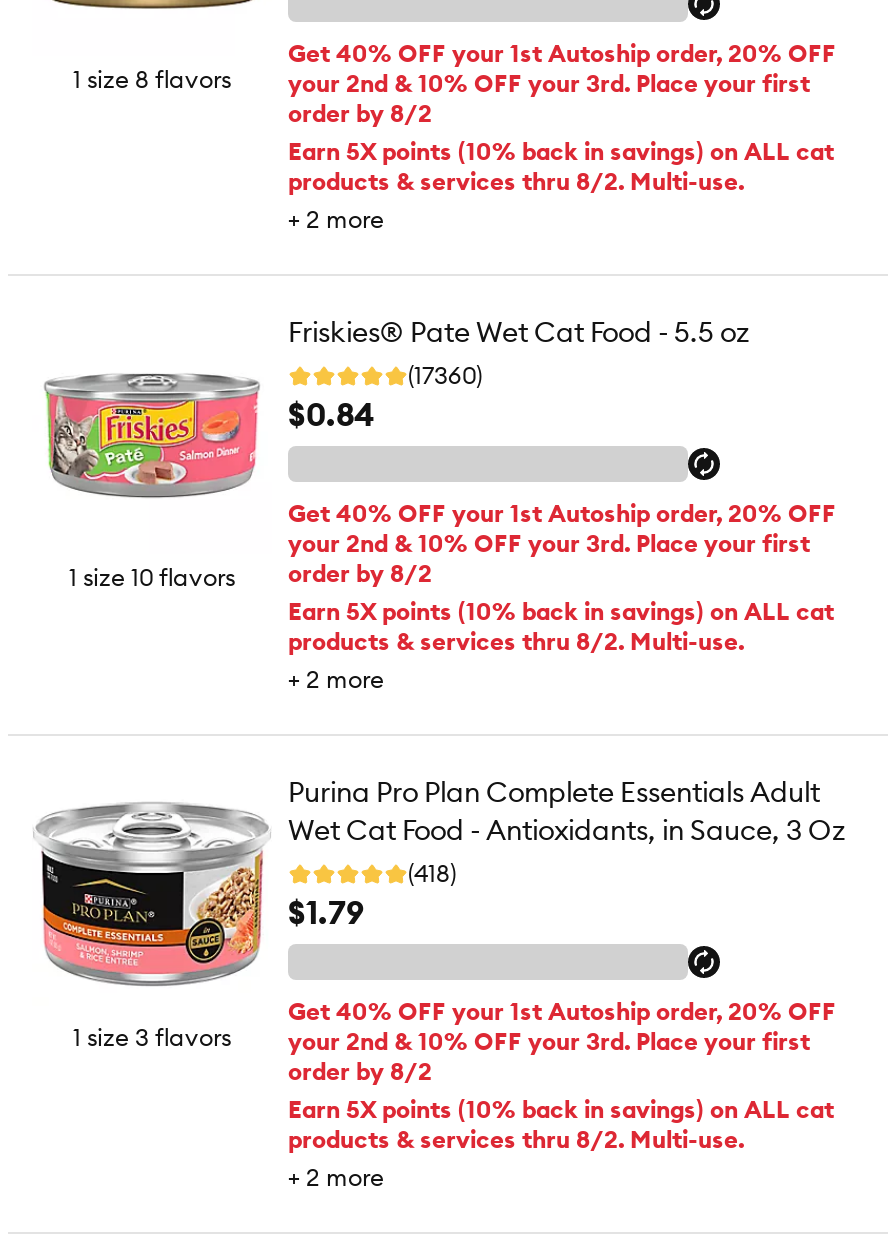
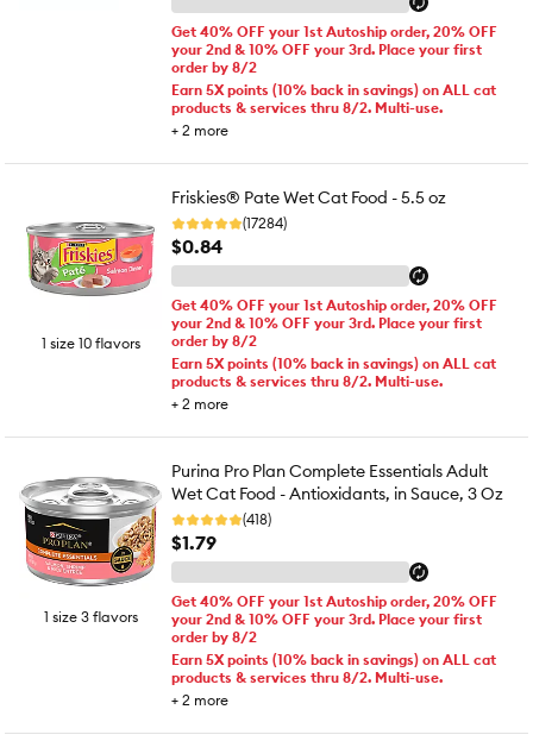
[73,64,231,94] 1 size 8 flavors -> none
[408,360,482,390] (17360) -> [243,214,287,232] (17284)

